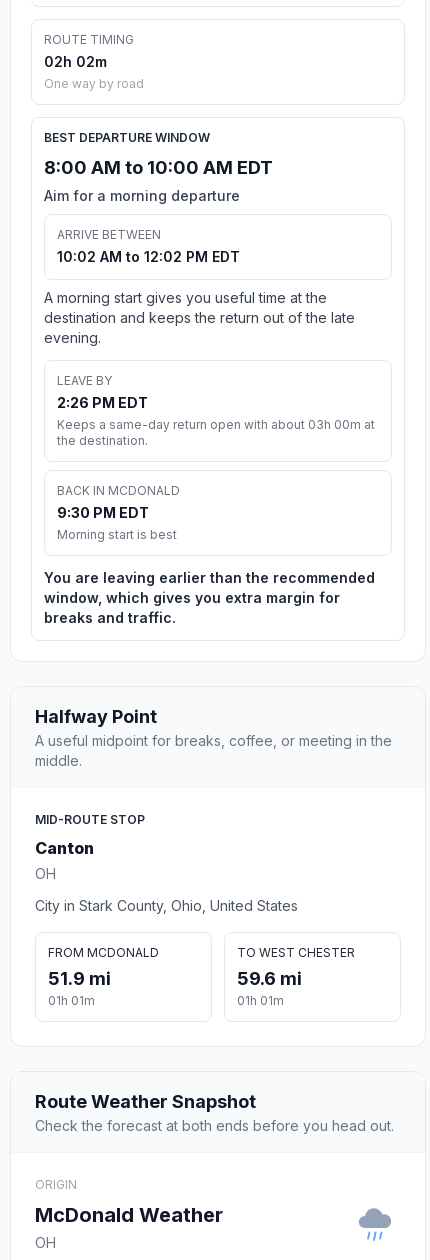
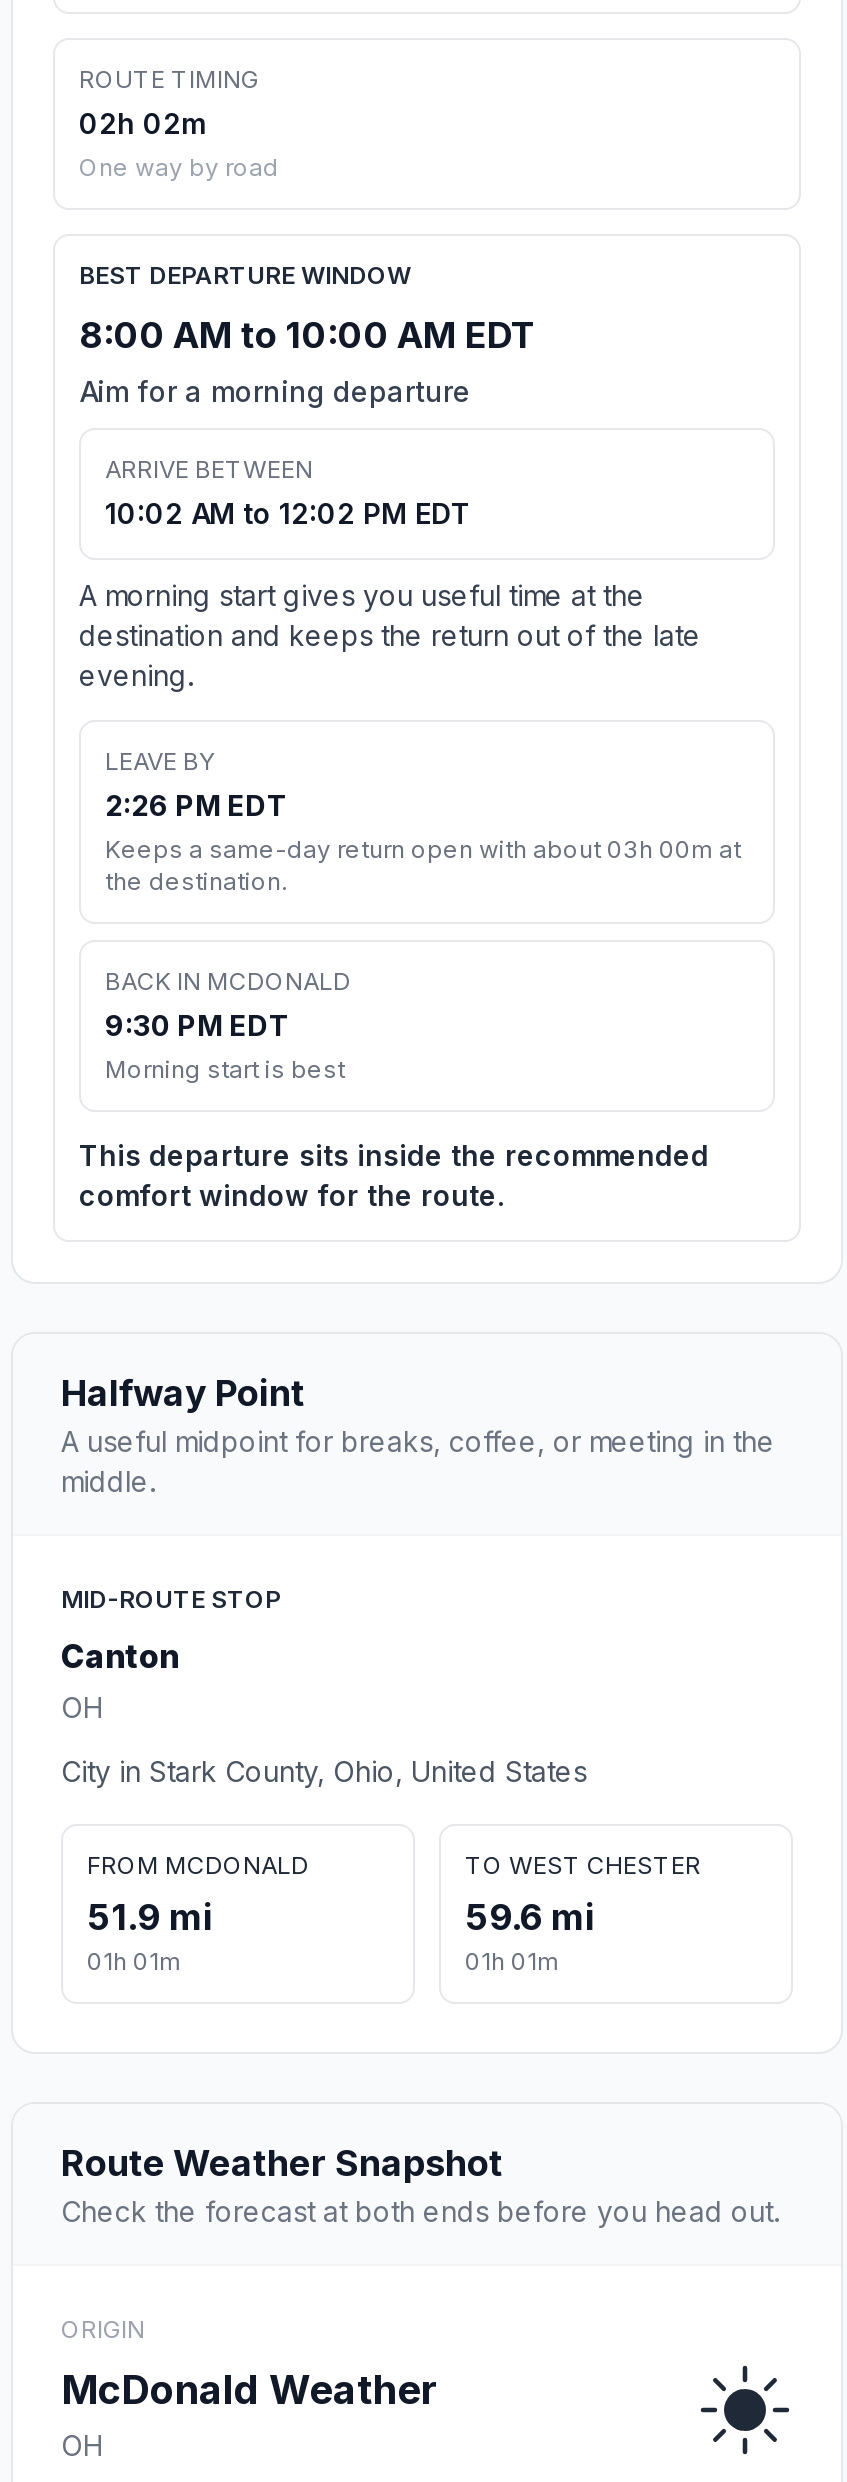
[44,569,375,626] You are leaving earlier than the recommended | window, which gives you extra margin for | breaks and traffic. -> [79,1138,709,1212] This departure sits inside the recommended | comfort window for the route.
[355,1203,399,1247] [image] -> [699,2364,791,2456] [image]

